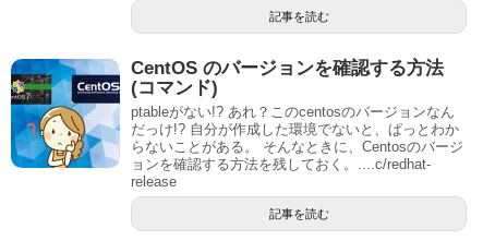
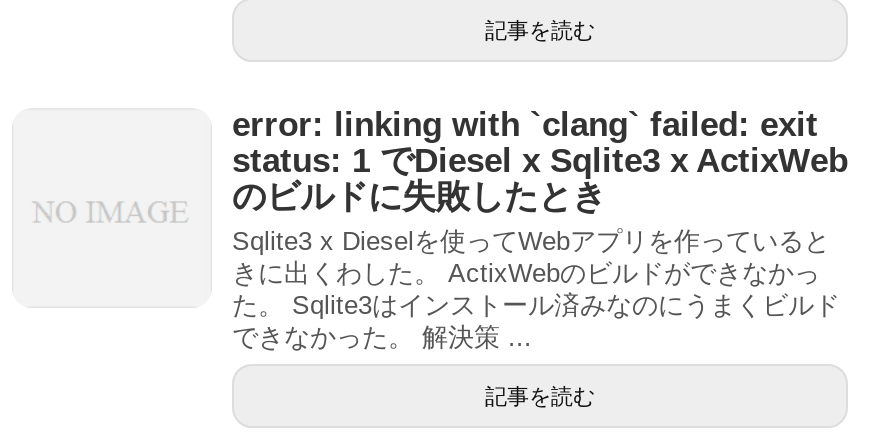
[10,58,116,169] [image] -> none
[131,58,463,190] CentOS のバージョンを確認する方法 | (コマンド) | ptableがない!? あれ？このcentosのバージョンなん | だっけ!? 自分が作成した環境でないと、ぱっとわか | らないことがある。 そんなときに、Centosのバージ | ョンを確認する方法を残しておく。....c/redhat- | release -> [232,107,848,353] error: linking with `clang` failed: exit | status: 1 でDiesel x Sqlite3 x ActixWeb | のビルドに失敗したとき | Sqlite3 x Dieselを使ってWebアプリを作っていると | きに出くわした。 ActixWebのビルドができなかっ | た。 Sqlite3はインストール済みなのにうまくビルド | できなかった。 解決策 ...

